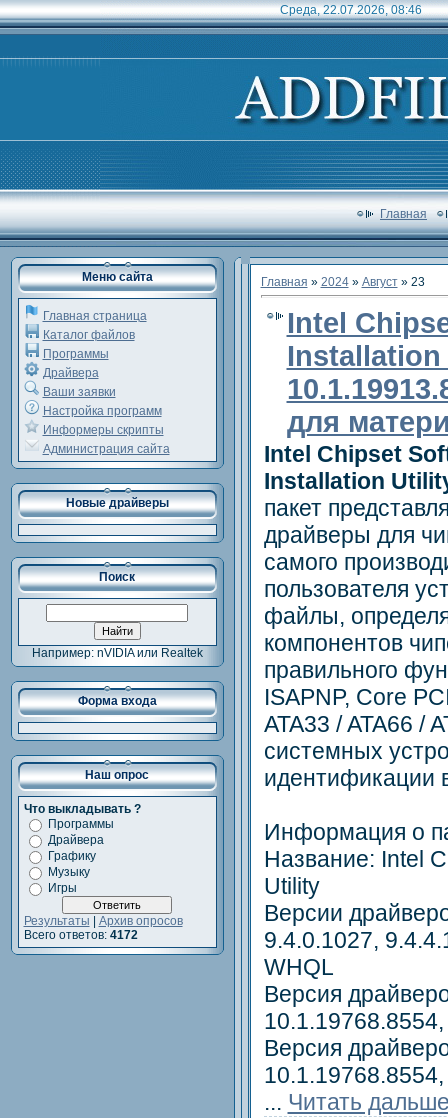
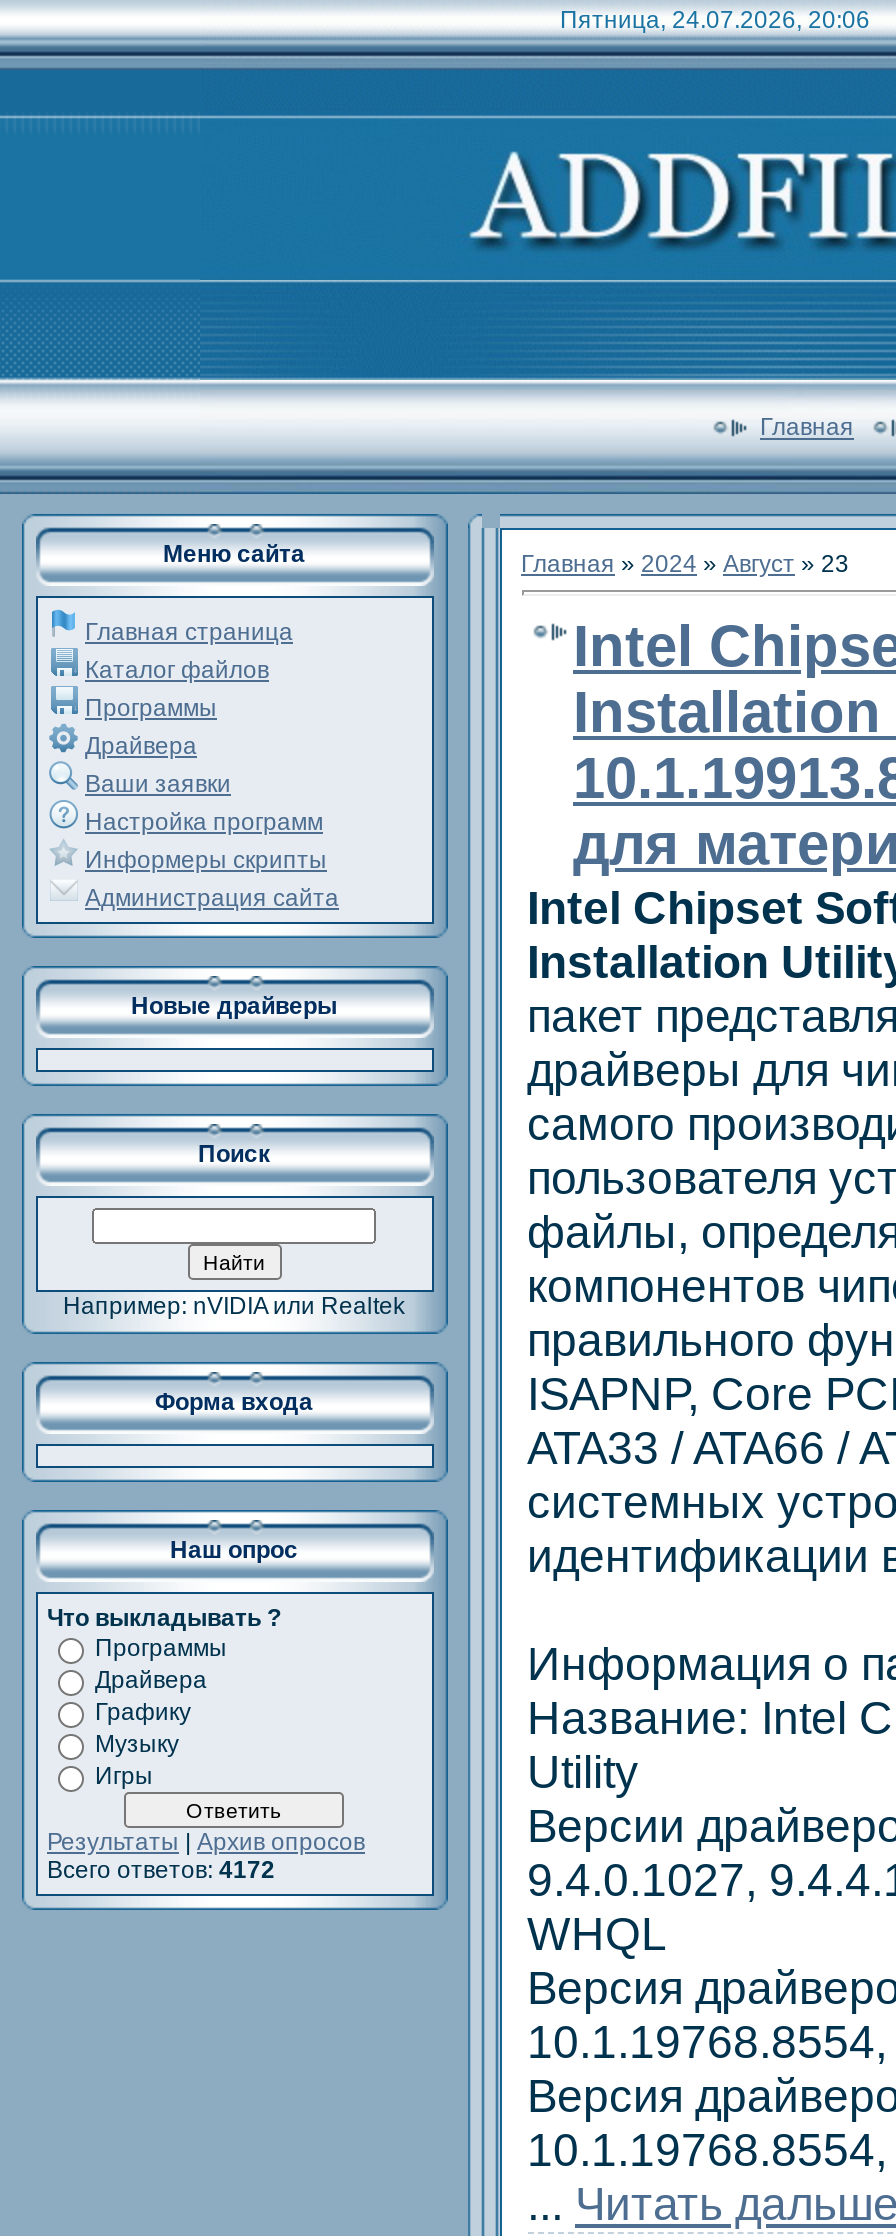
[280,3,422,17] Среда, 22.07.2026, 08:46 -> [560,6,870,34] Пятница, 24.07.2026, 20:06

